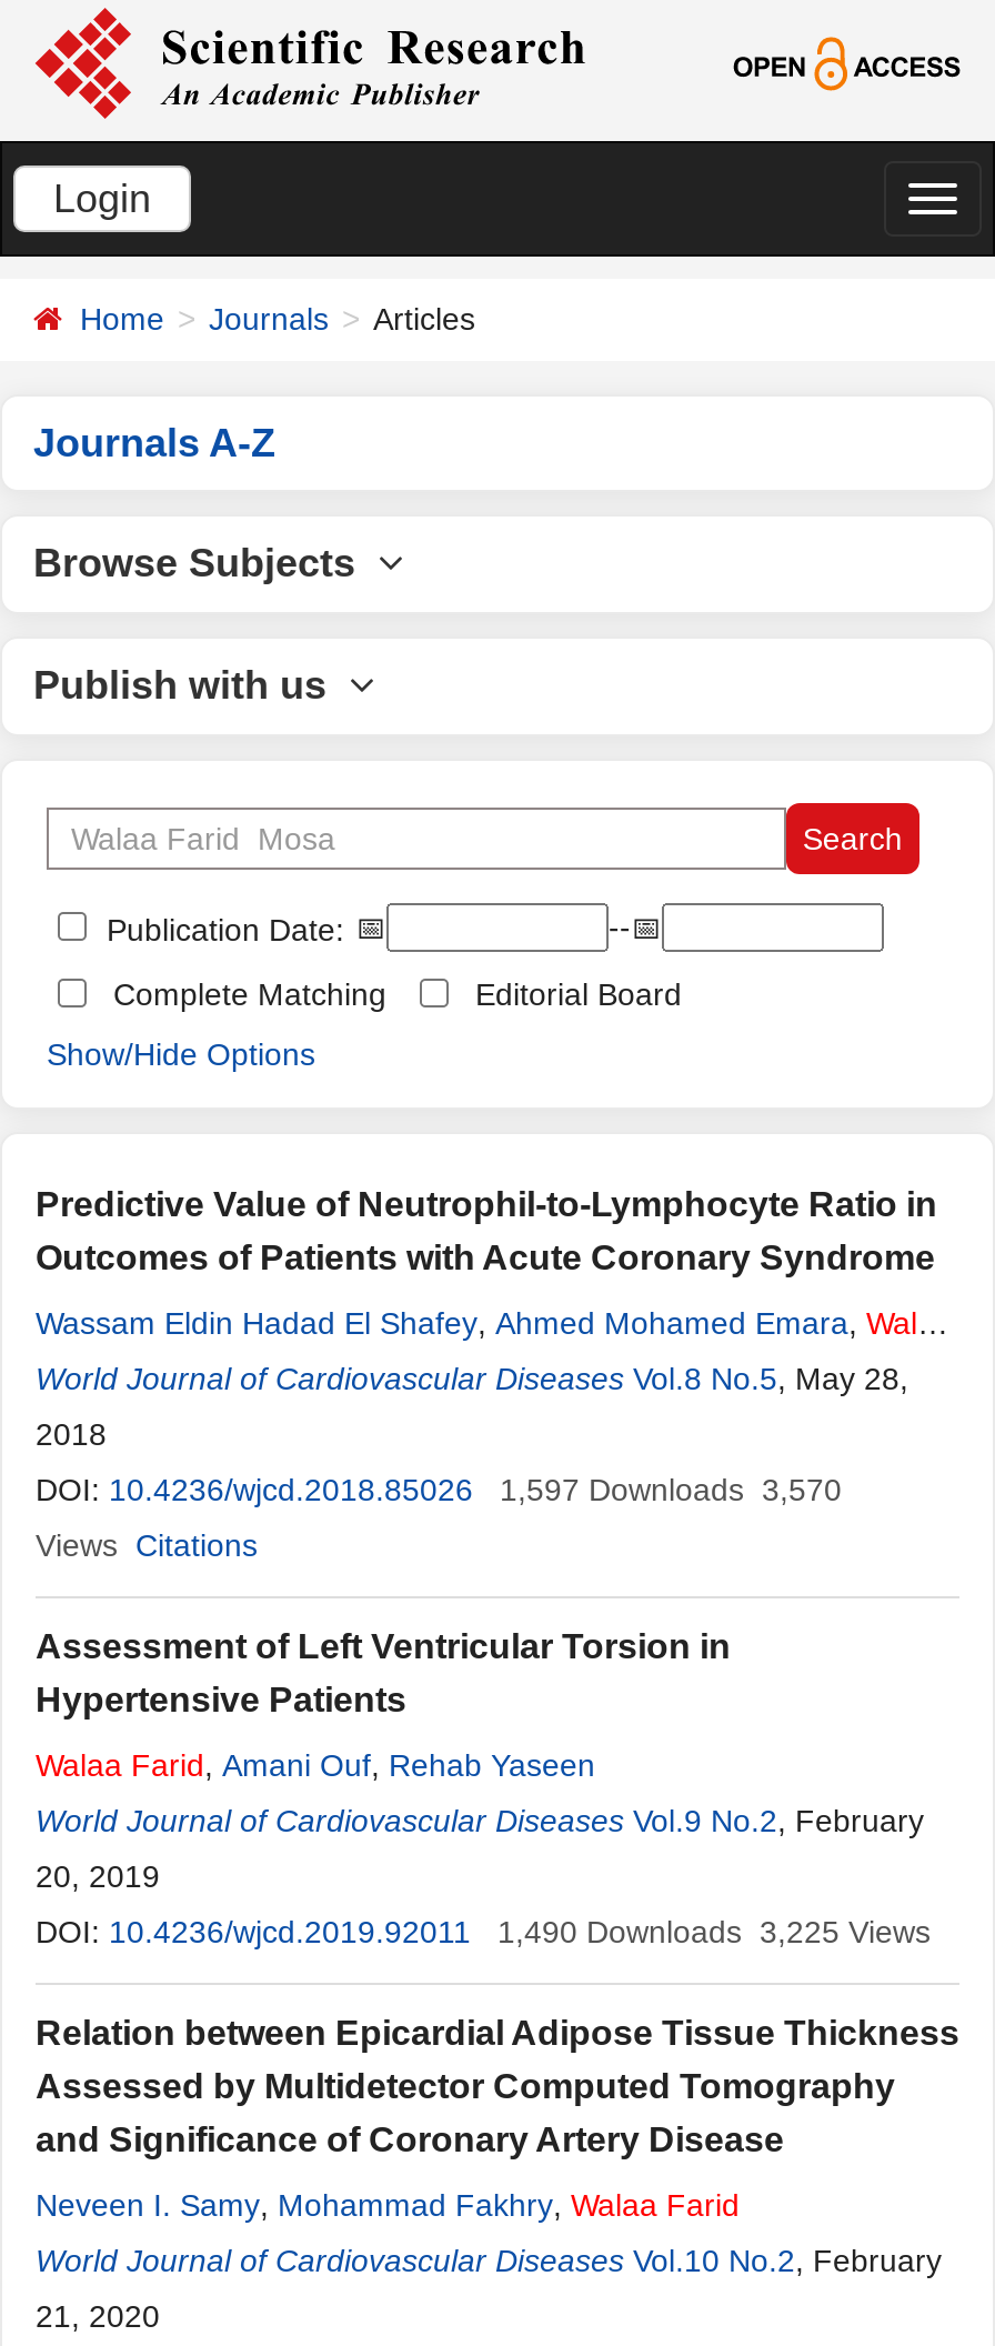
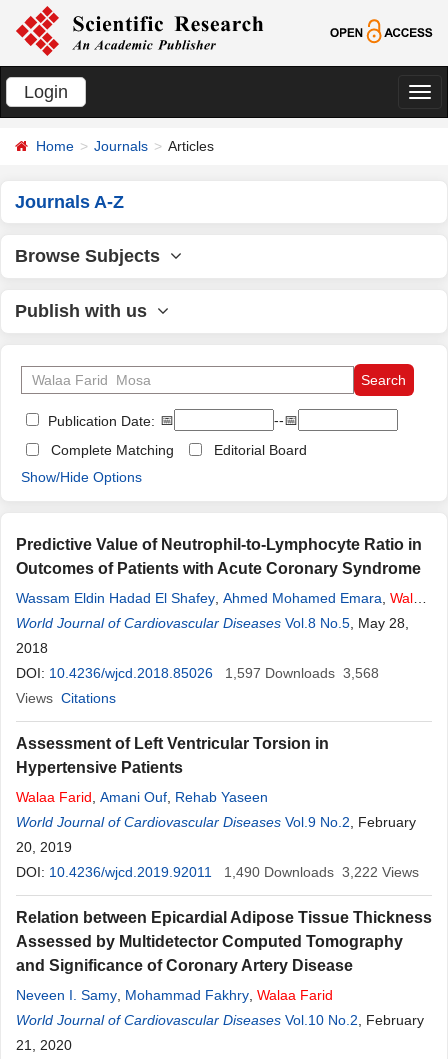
[36,1472,842,1507] DOI: 10.4236/wjcd.2018.85026 1,597 Downloads 3,570 -> [16,665,379,681] DOI: 10.4236/wjcd.2018.85026 1,597 Downloads 3,568
[497,1914,931,1949] 1,490 Downloads 3,225 Views -> [224,864,419,880] 1,490 Downloads 3,222 Views

